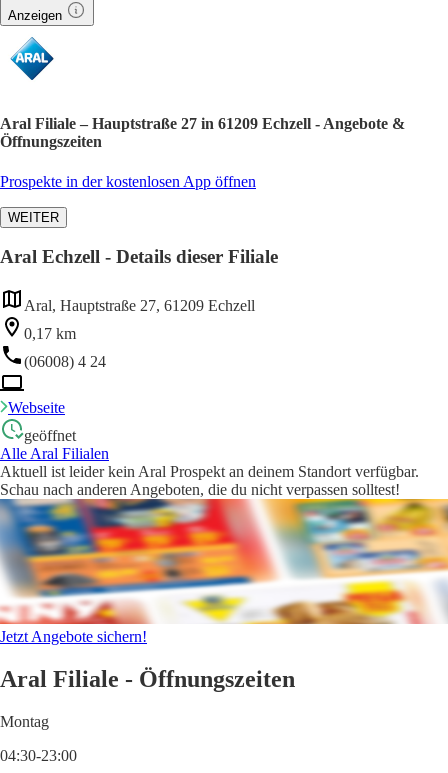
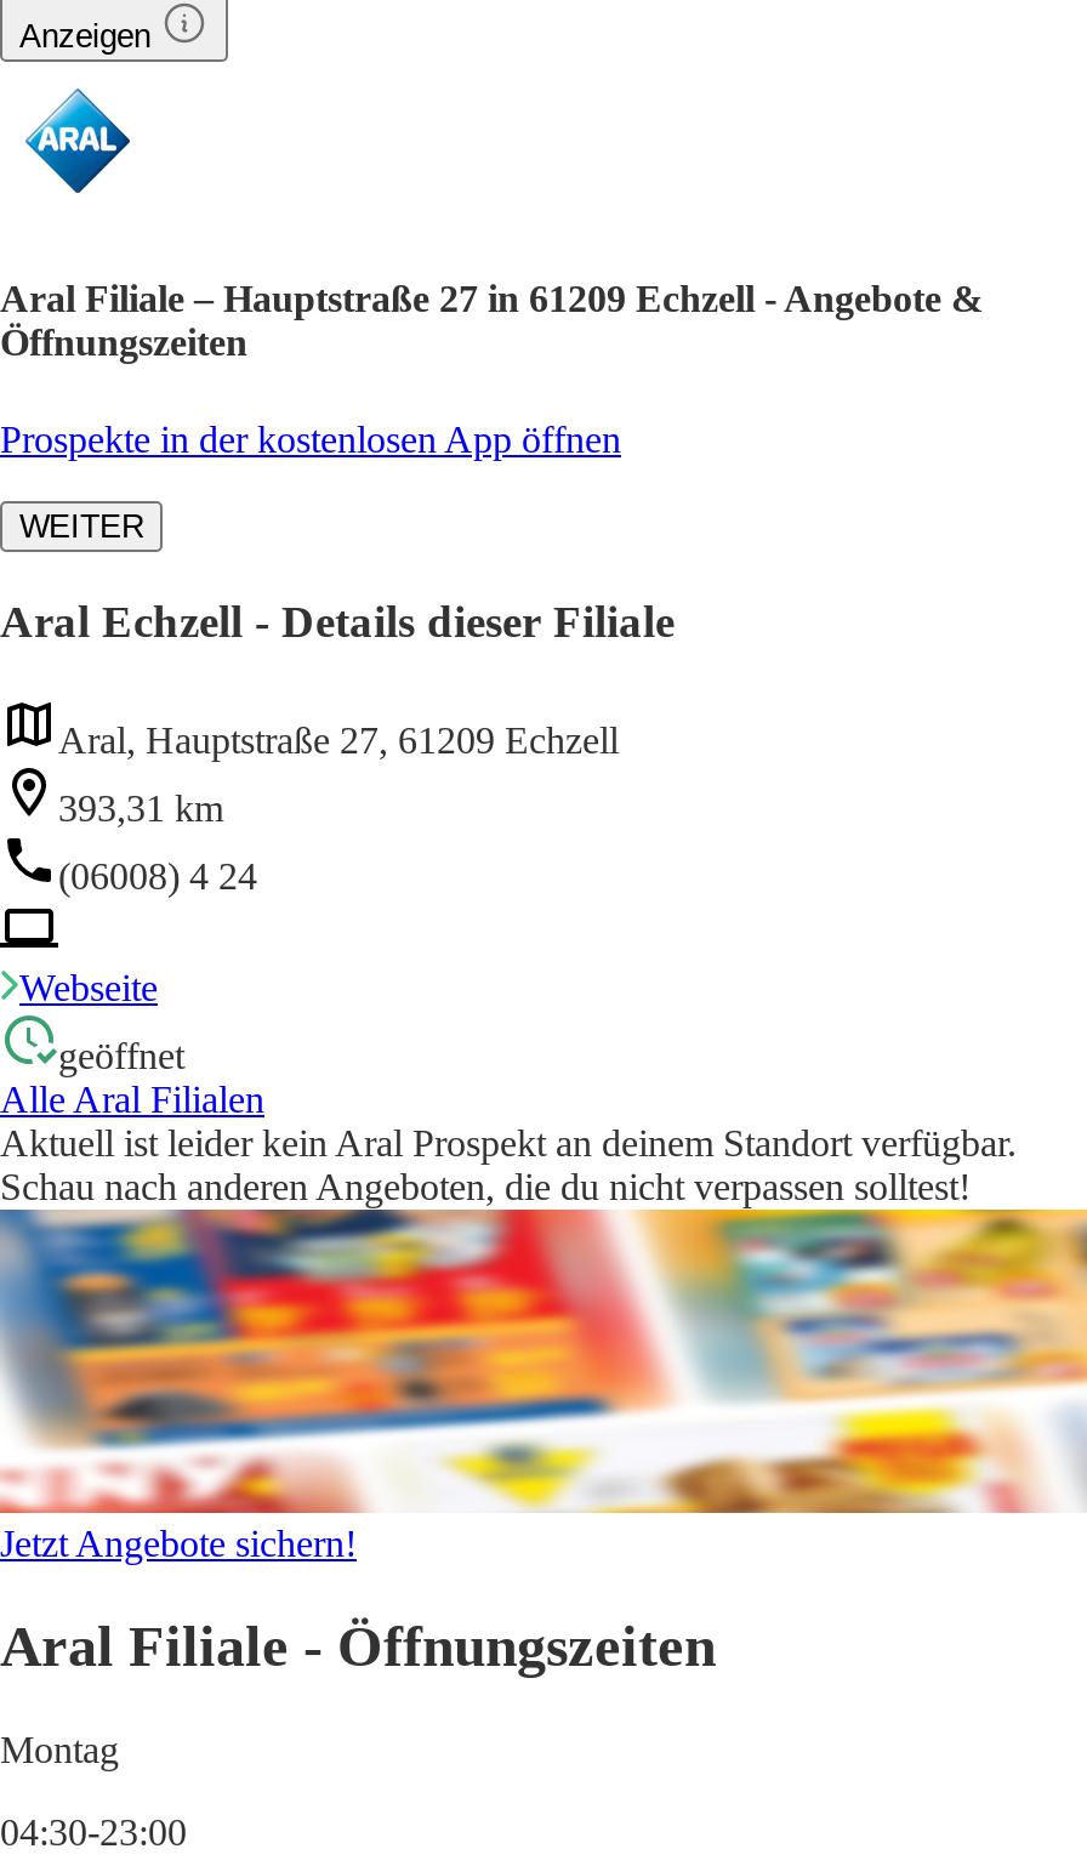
[24,325,76,342] 0,17 km -> [58,787,223,829] 393,31 km

